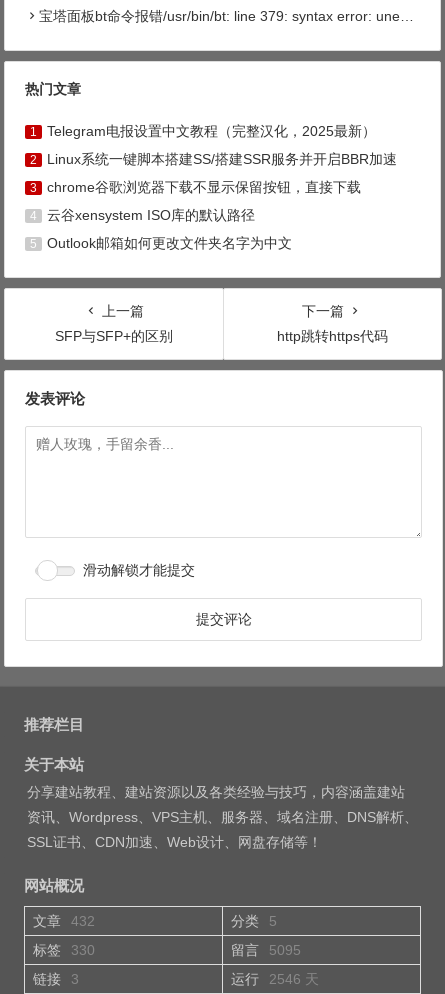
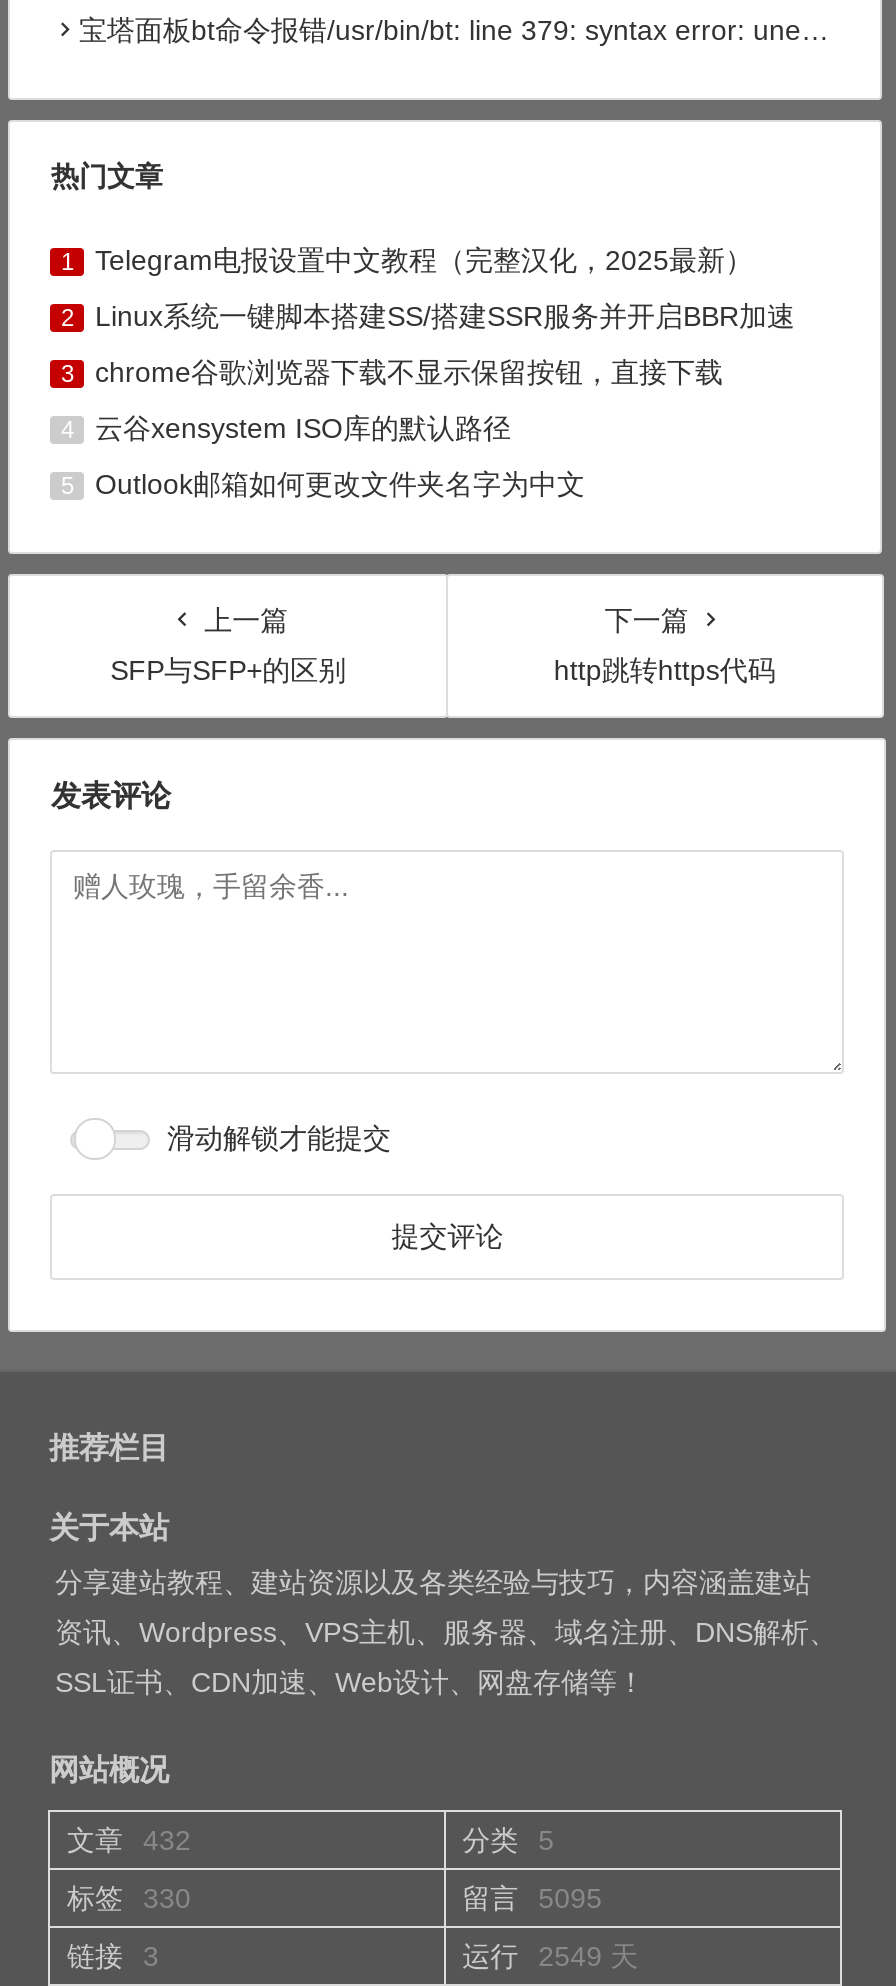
[231,971,319,987] 运行 2546 天 -> [462,1939,638,1971] 运行 2549 天

